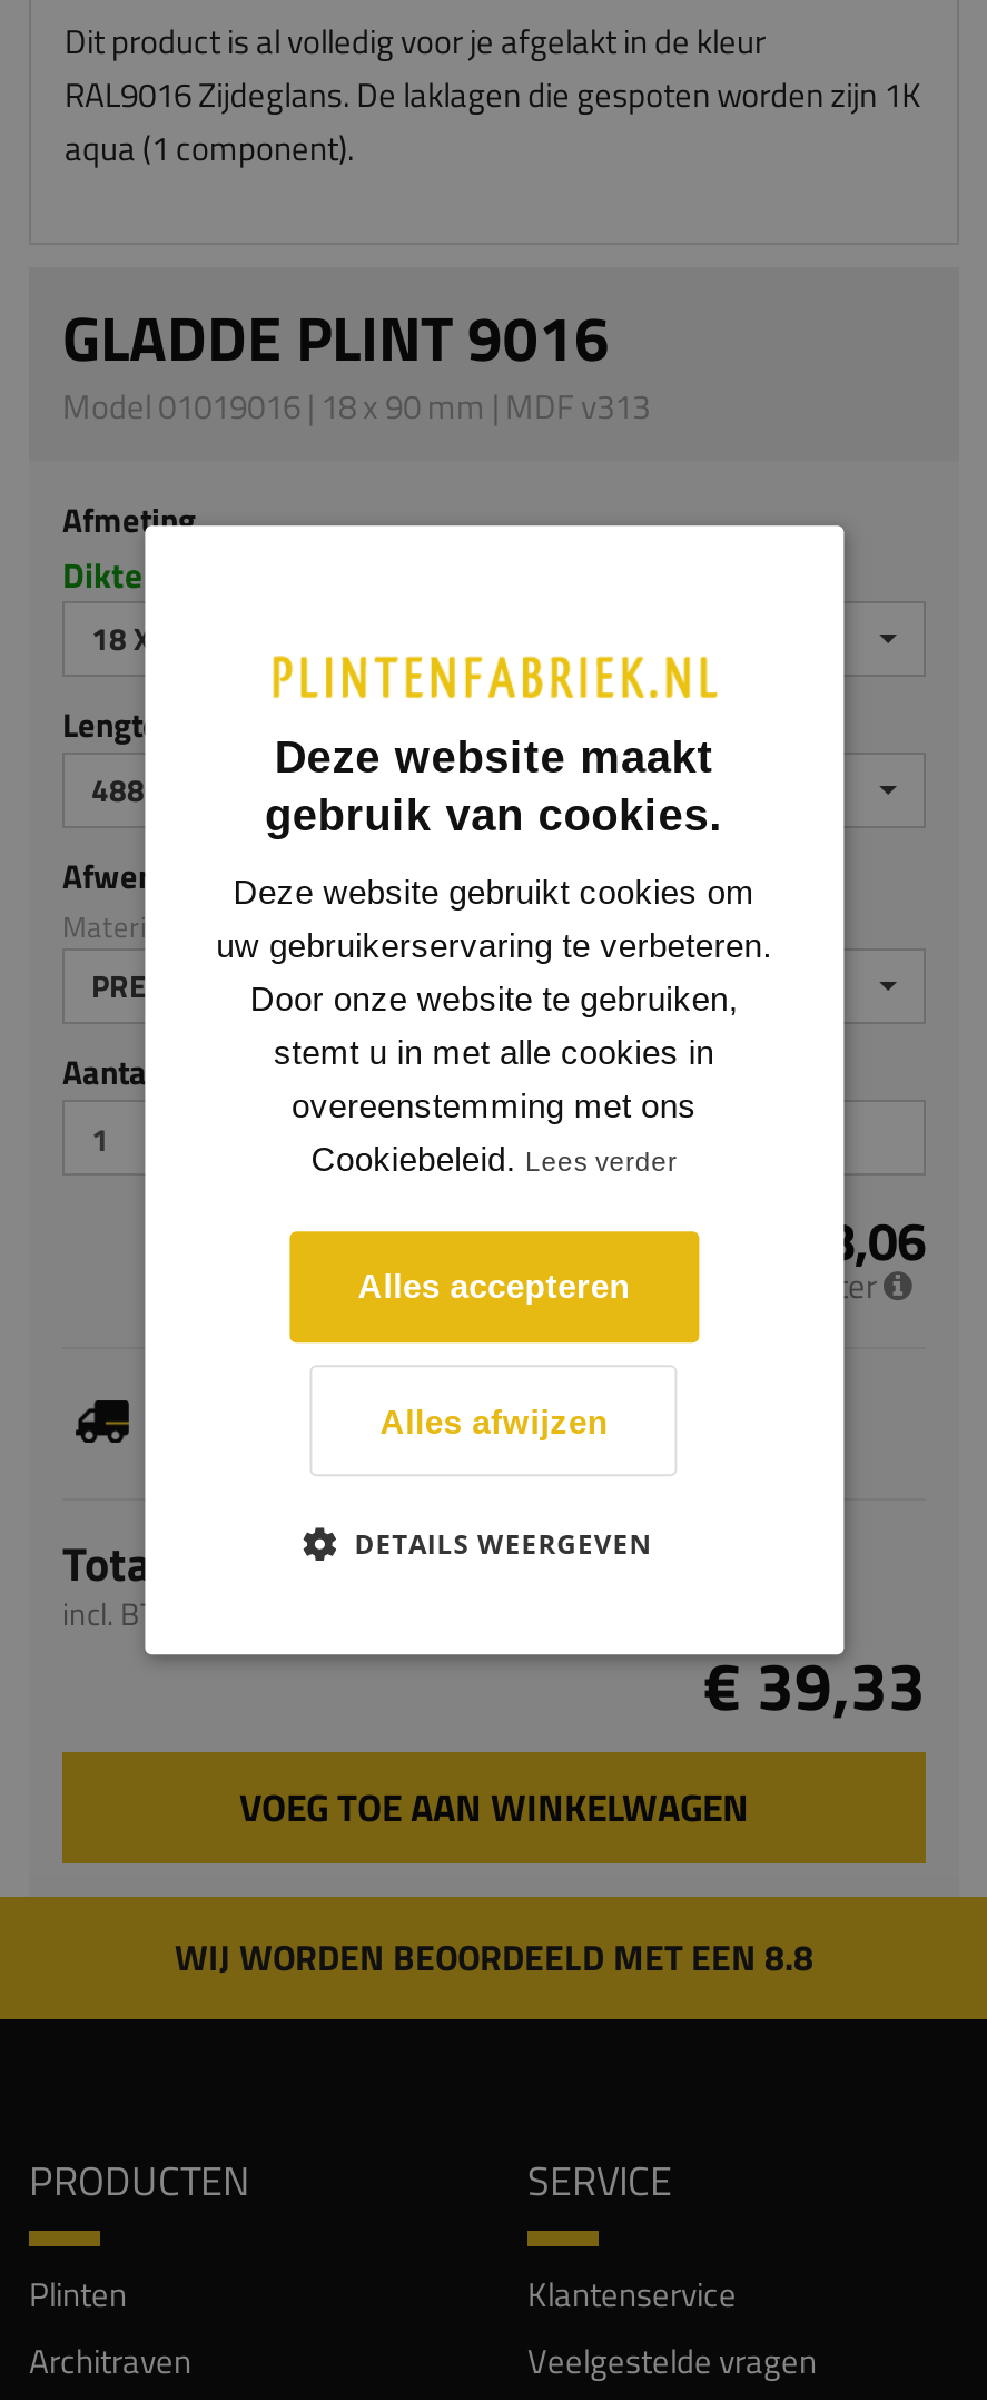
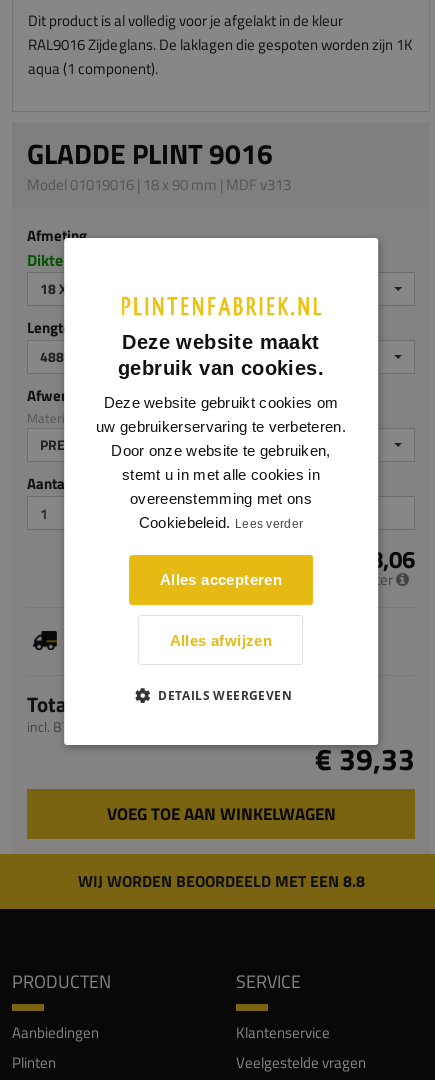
moved [29,2269,127,2321] -> [12,1051,56,1074]: Plinten
none -> [12,1021,99,1044] Aanbiedingen
[29,2336,191,2387] Architraven -> none

